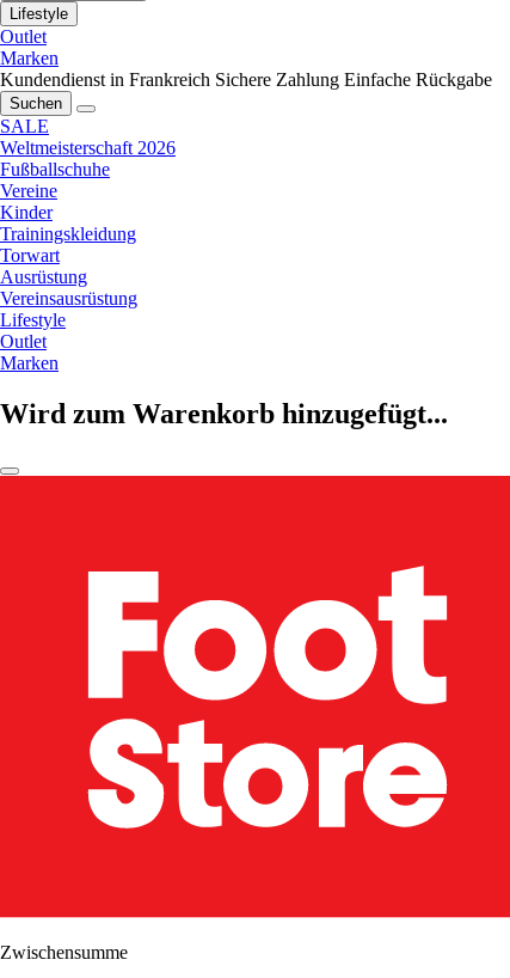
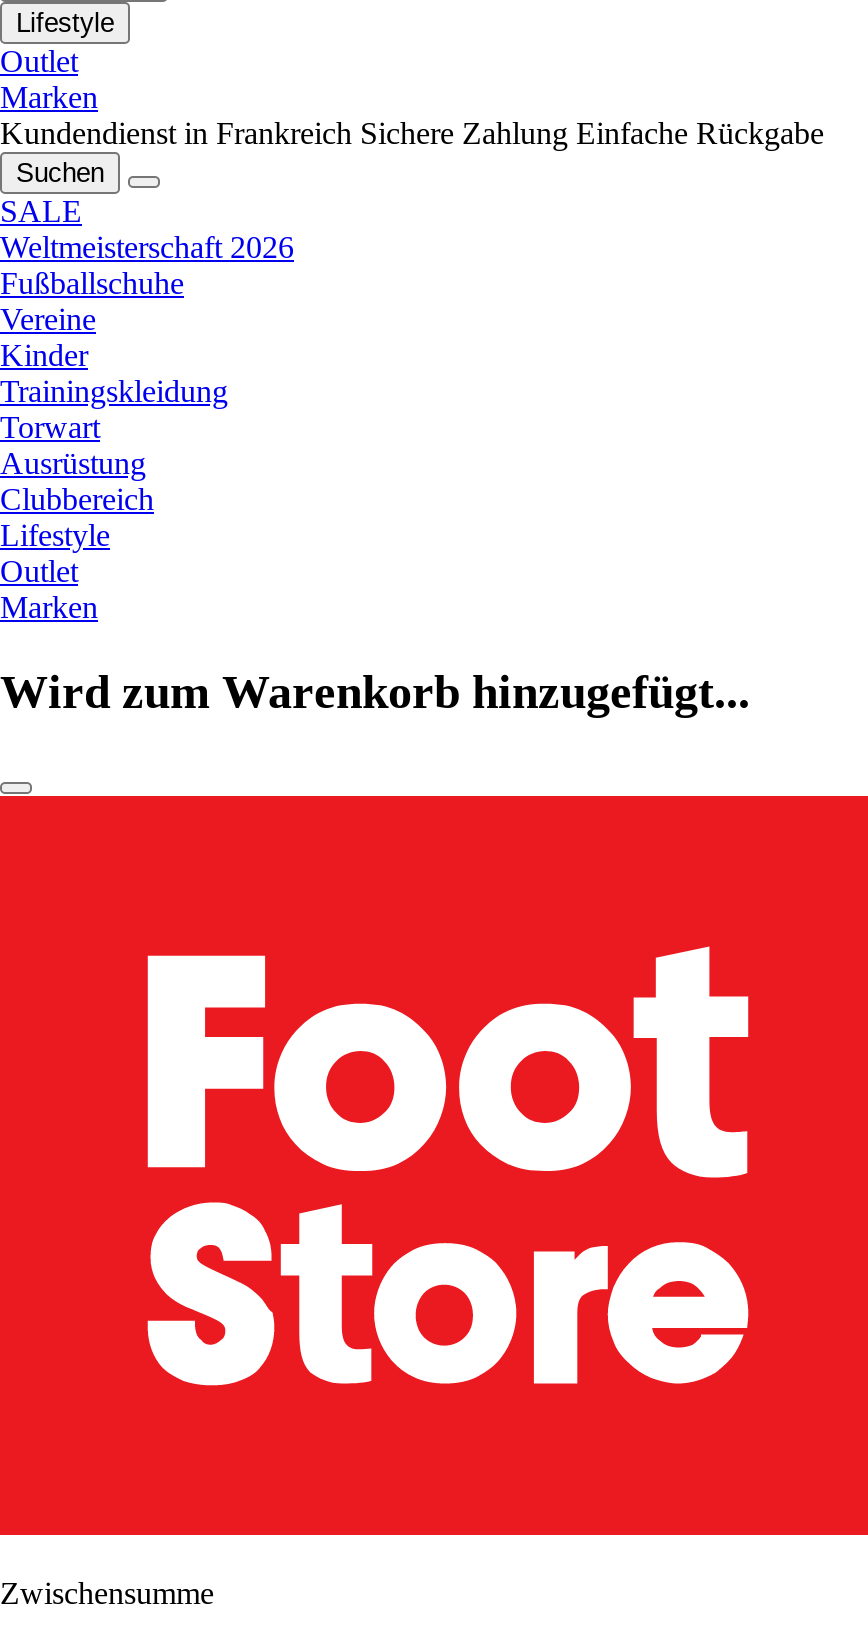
[0,289,137,309] Vereinsausrüstung -> [0,483,154,517] Clubbereich

